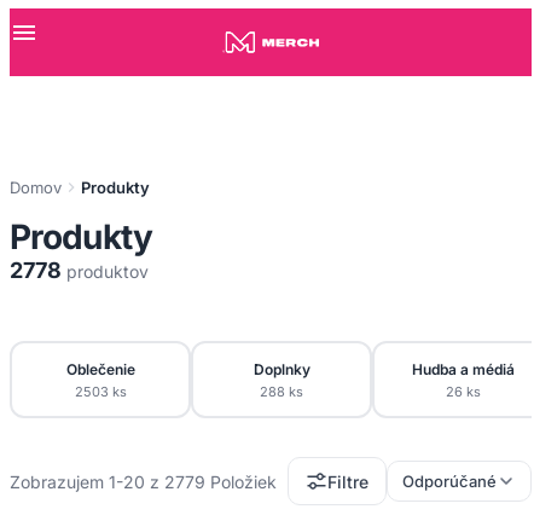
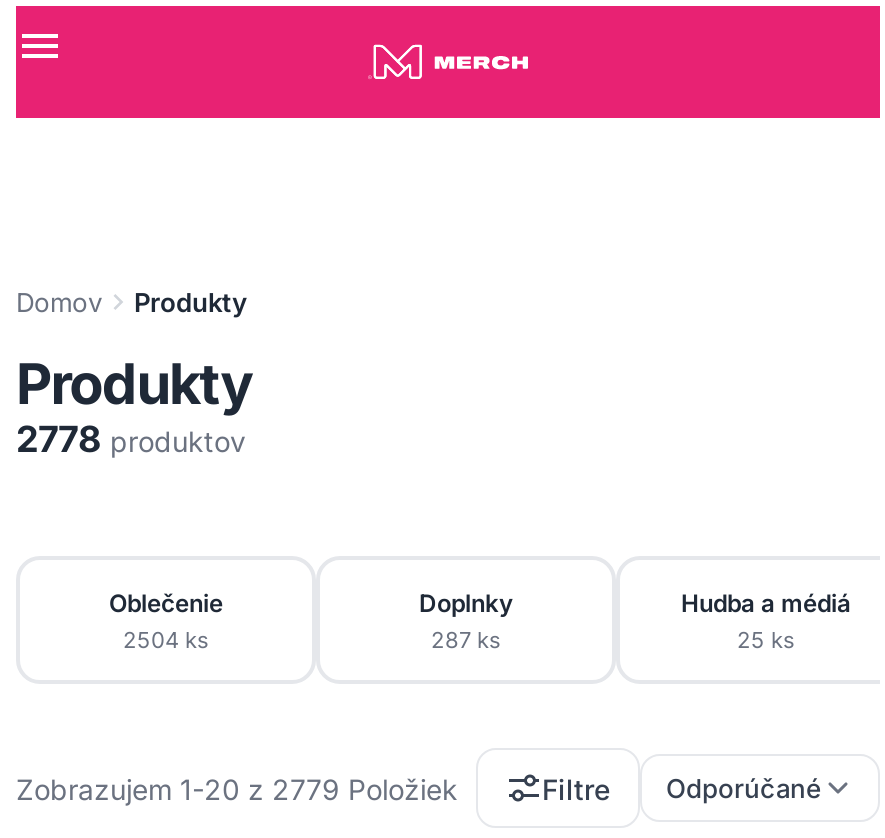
[74,383,126,400] 2503 ks -> [123,625,209,653] 2504 ks
[260,383,303,400] 288 ks -> [431,625,501,653] 287 ks
[445,383,480,400] 26 ks -> [737,625,795,653] 25 ks

